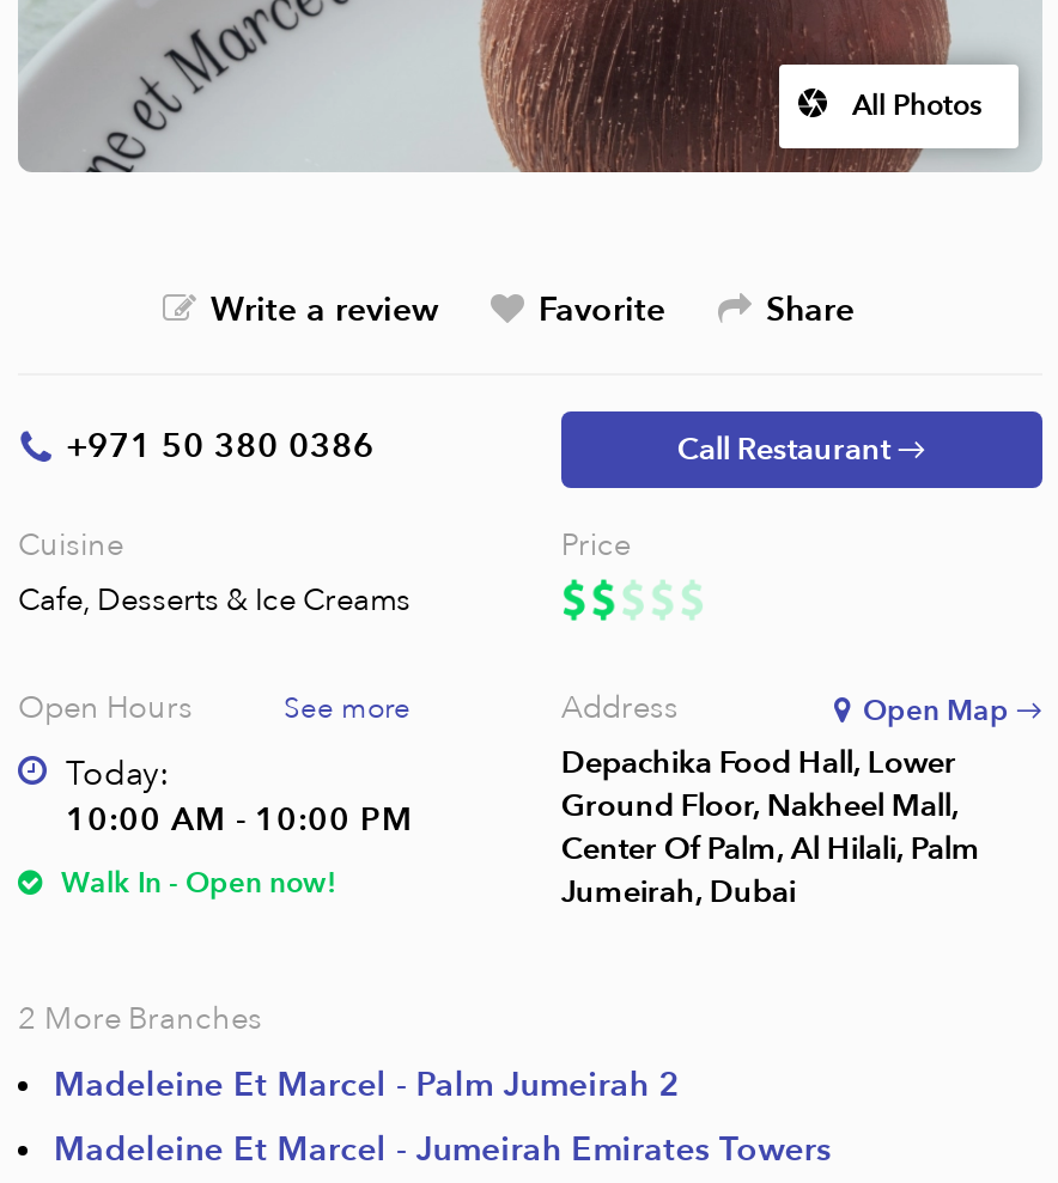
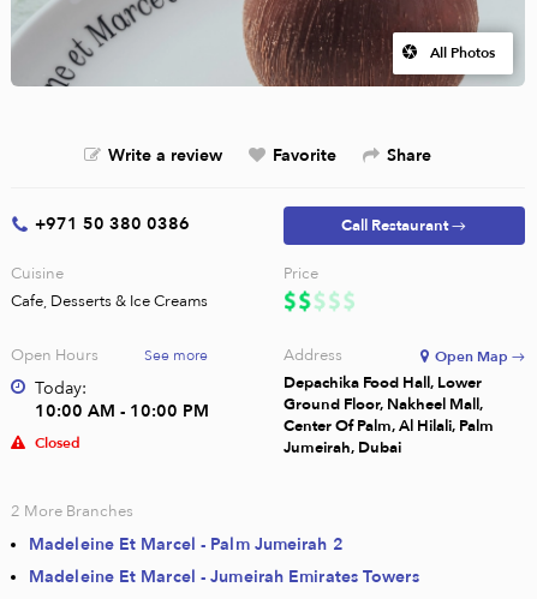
[61,864,336,902] Walk In - Open now! -> [35,433,80,453] Closed

